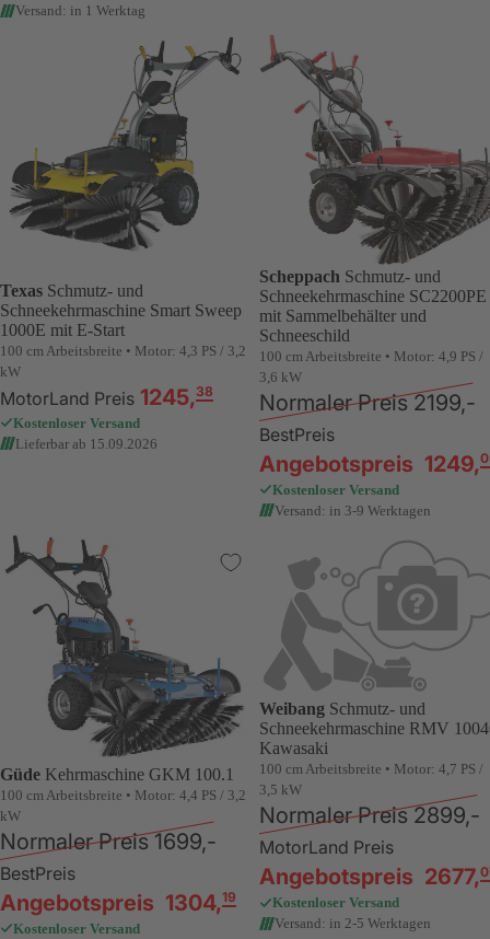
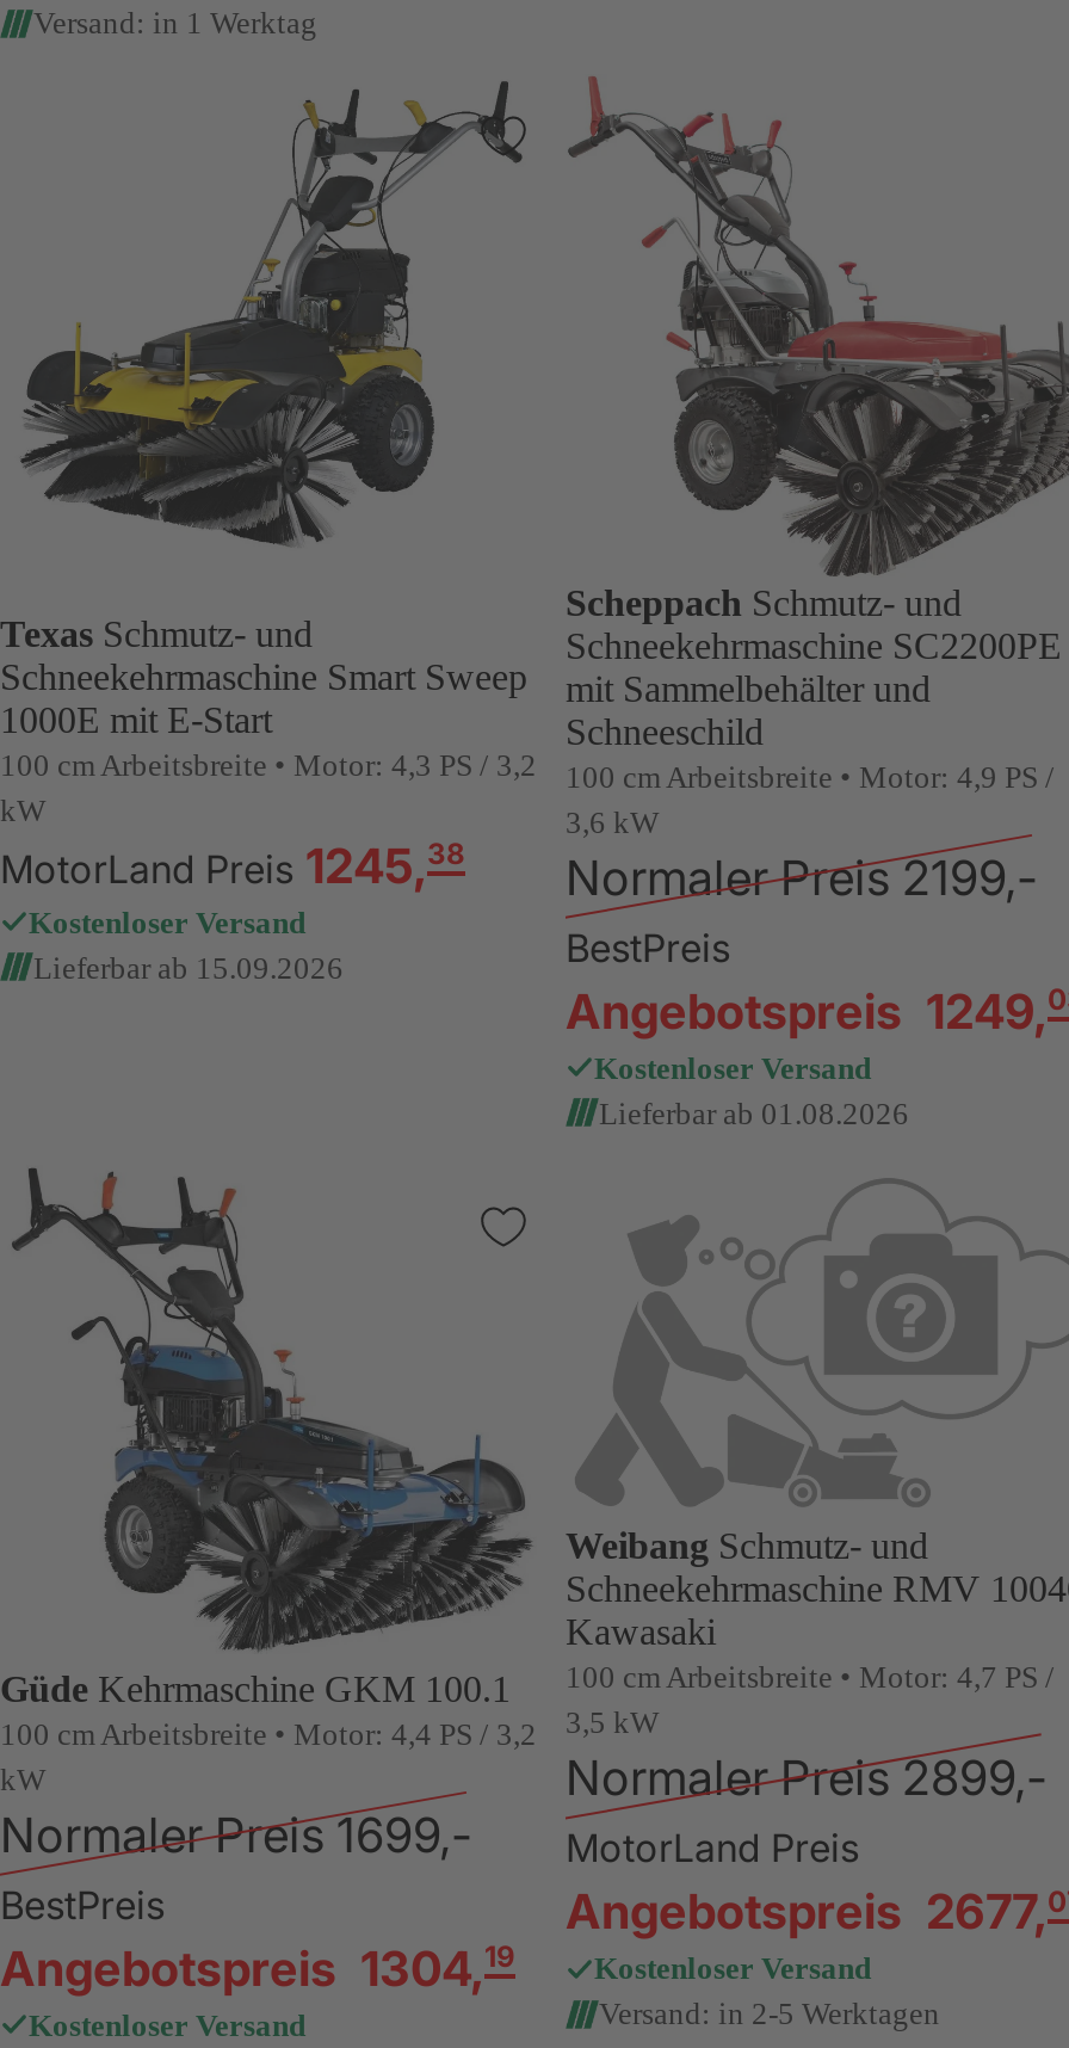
[275,502,431,518] Versand: in 3-9 Werktagen -> [599,1095,909,1131] Lieferbar ab 01.08.2026

